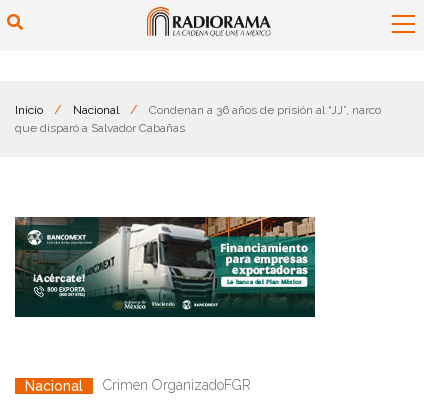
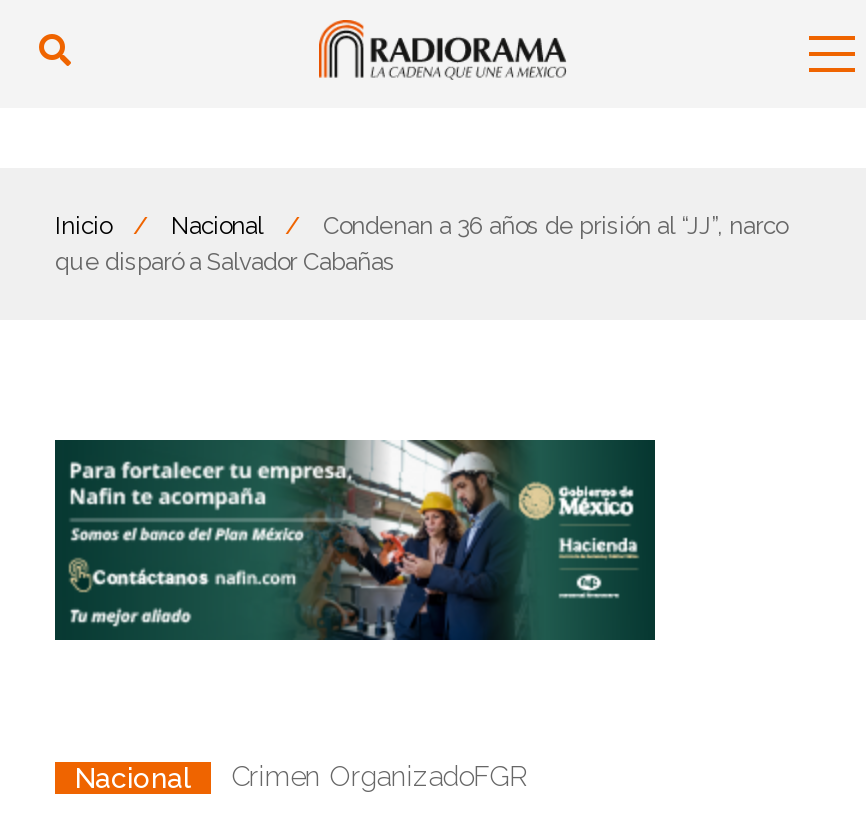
[14,216,316,317] [image] -> [53,438,657,640] [image]

